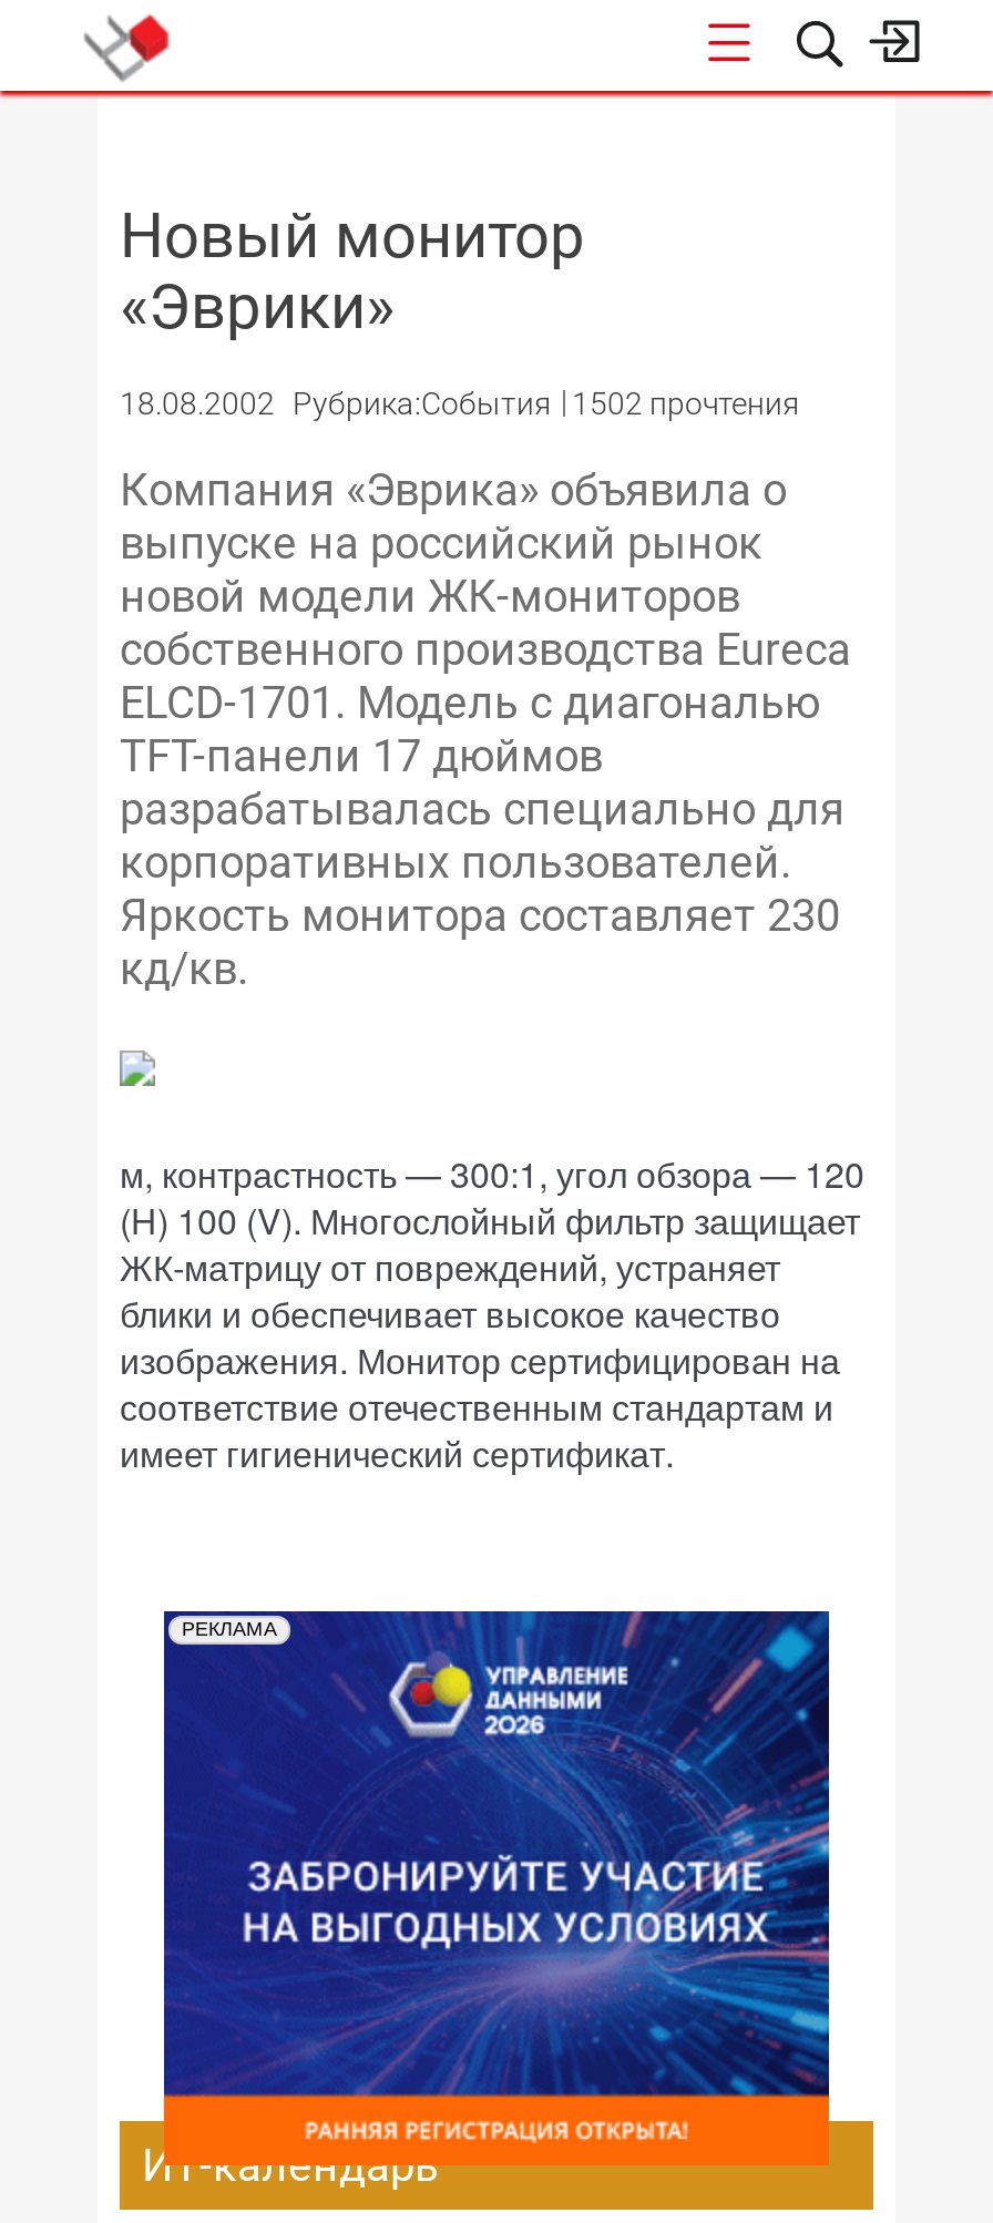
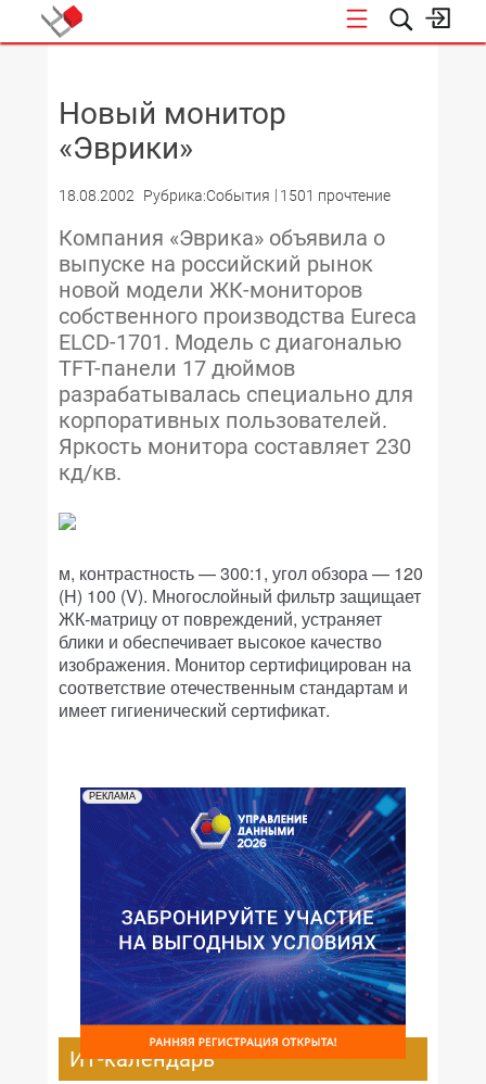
[120,386,800,421] 18.08.2002 Рубрика:События 1502 прочтения -> [59,187,391,204] 18.08.2002 Рубрика:События 1501 прочтение

